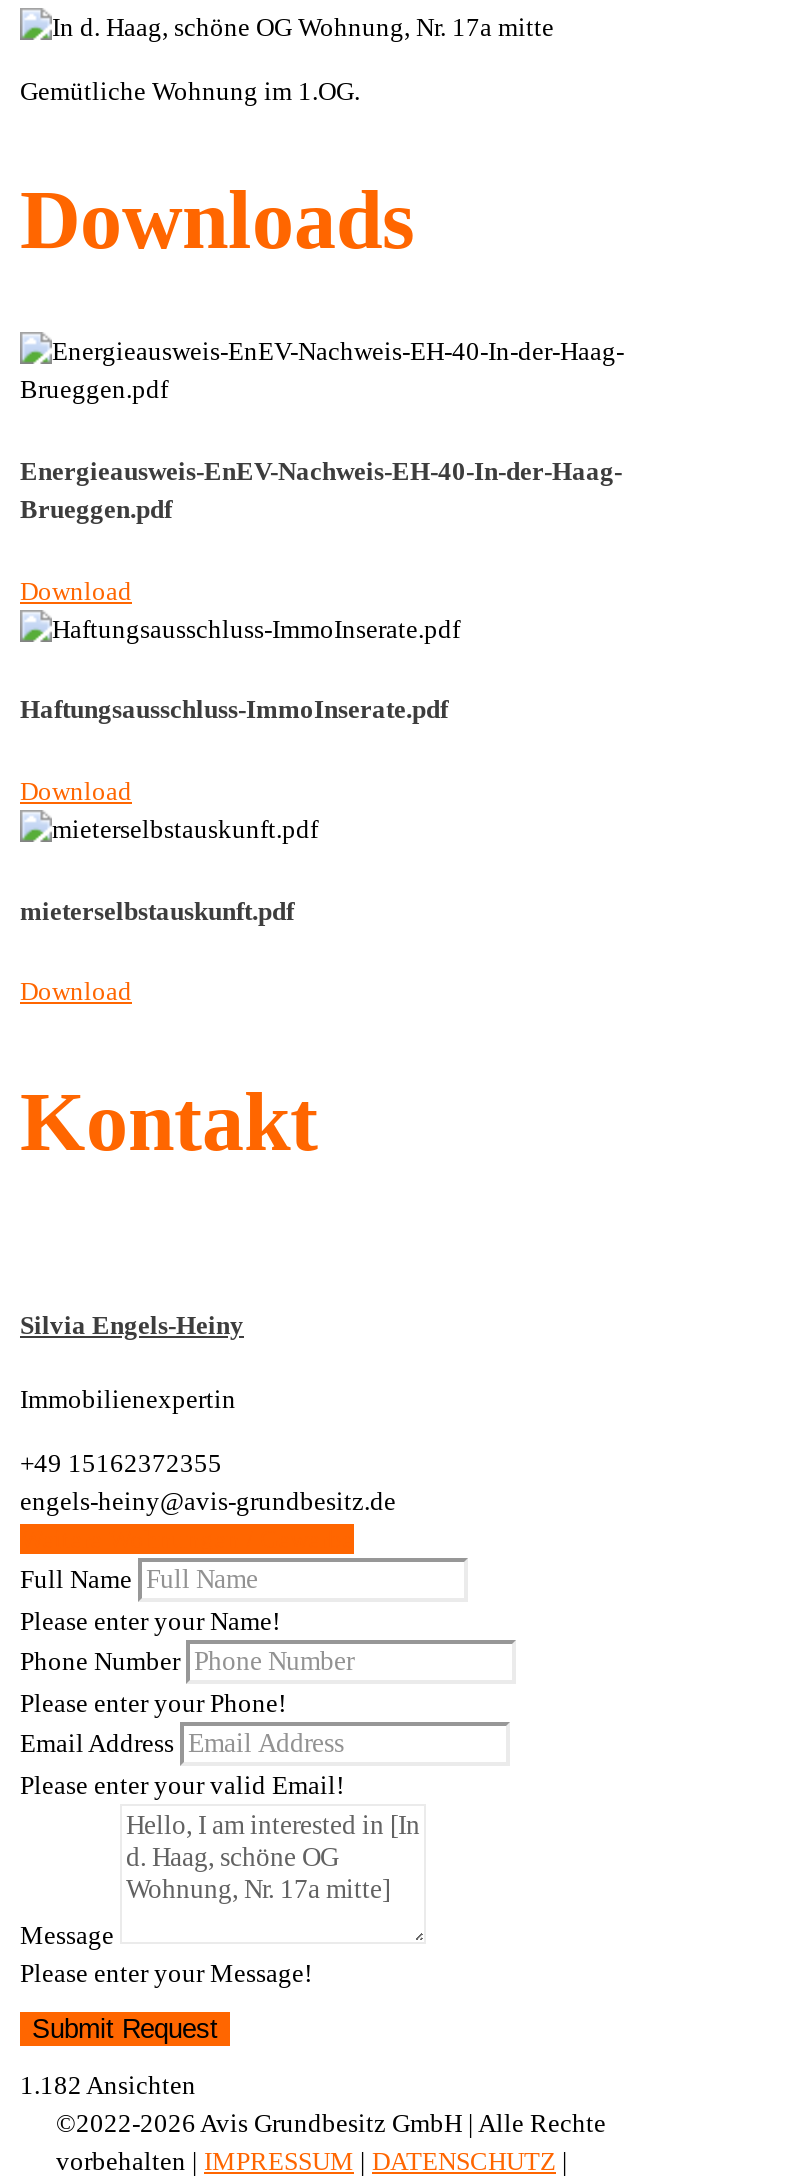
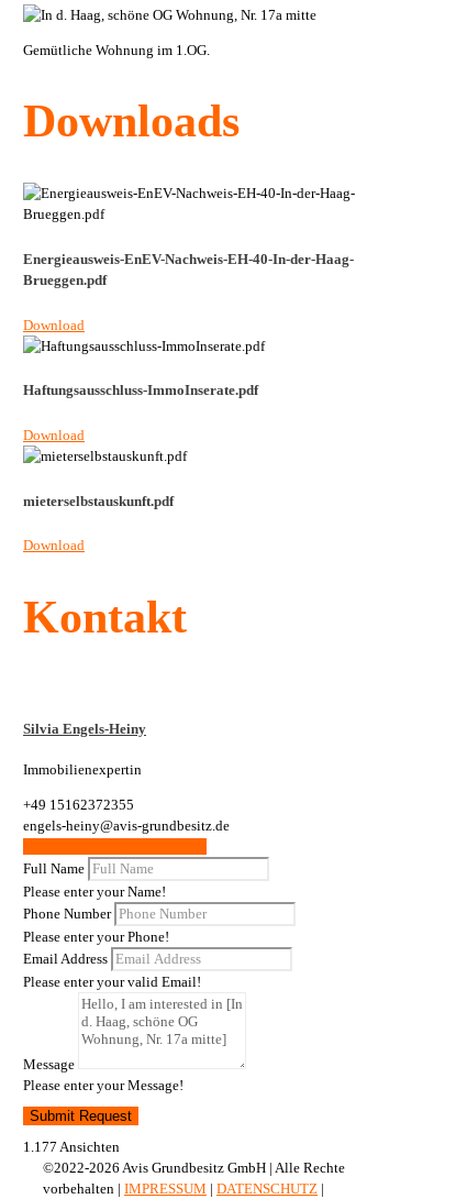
[20,2070,196,2100] 1.182 Ansichten -> [23,1138,120,1155] 1.177 Ansichten

